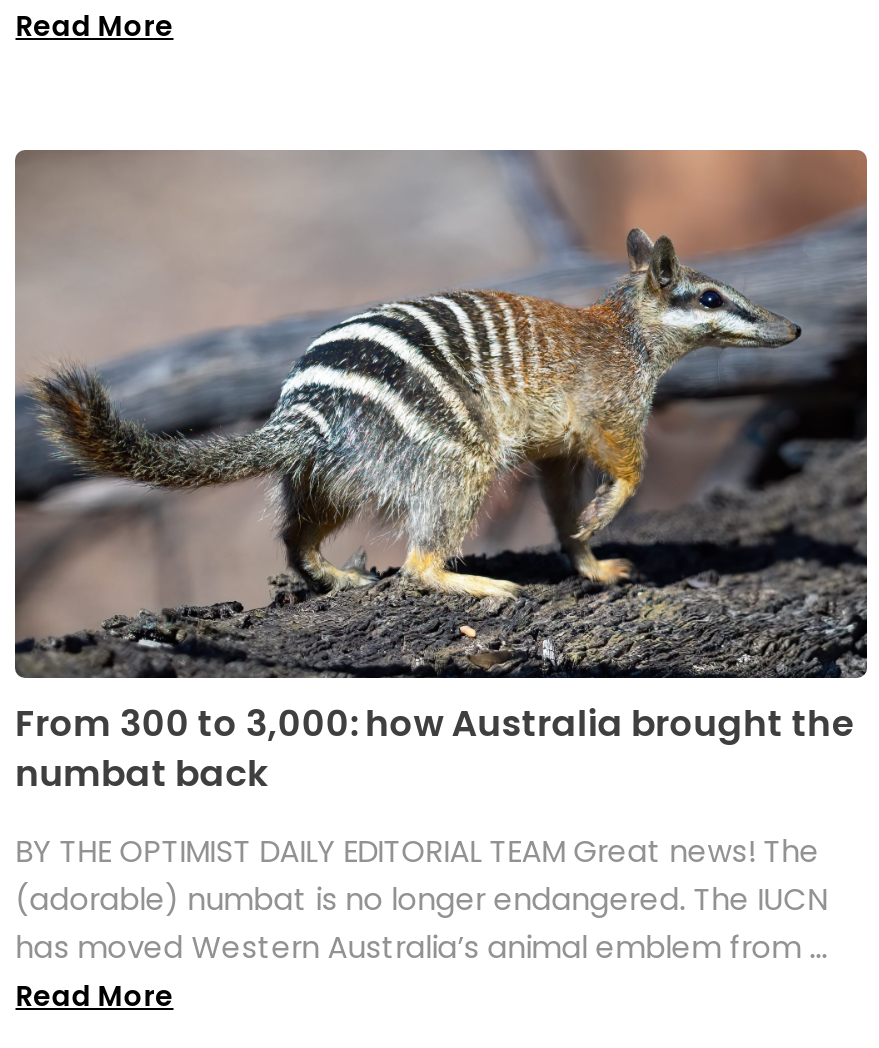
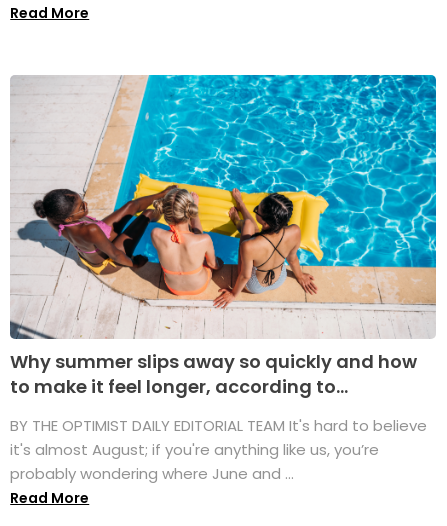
[13,148,869,797] [image] | From 300 to 3,000: how Australia brought the | numbat back -> [10,74,437,399] [image] | Why summer slips away so quickly and how | to make it feel longer, according to...
[15,829,827,967] BY THE OPTIMIST DAILY EDITORIAL TEAM Great news! The | (adorable) numbat is no longer endangered. The IUCN | has moved Western Australia’s animal emblem from ... -> [10,415,427,484] BY THE OPTIMIST DAILY EDITORIAL TEAM It's hard to believe | it's almost August; if you're anything like us, you’re | probably wondering where June and ...

